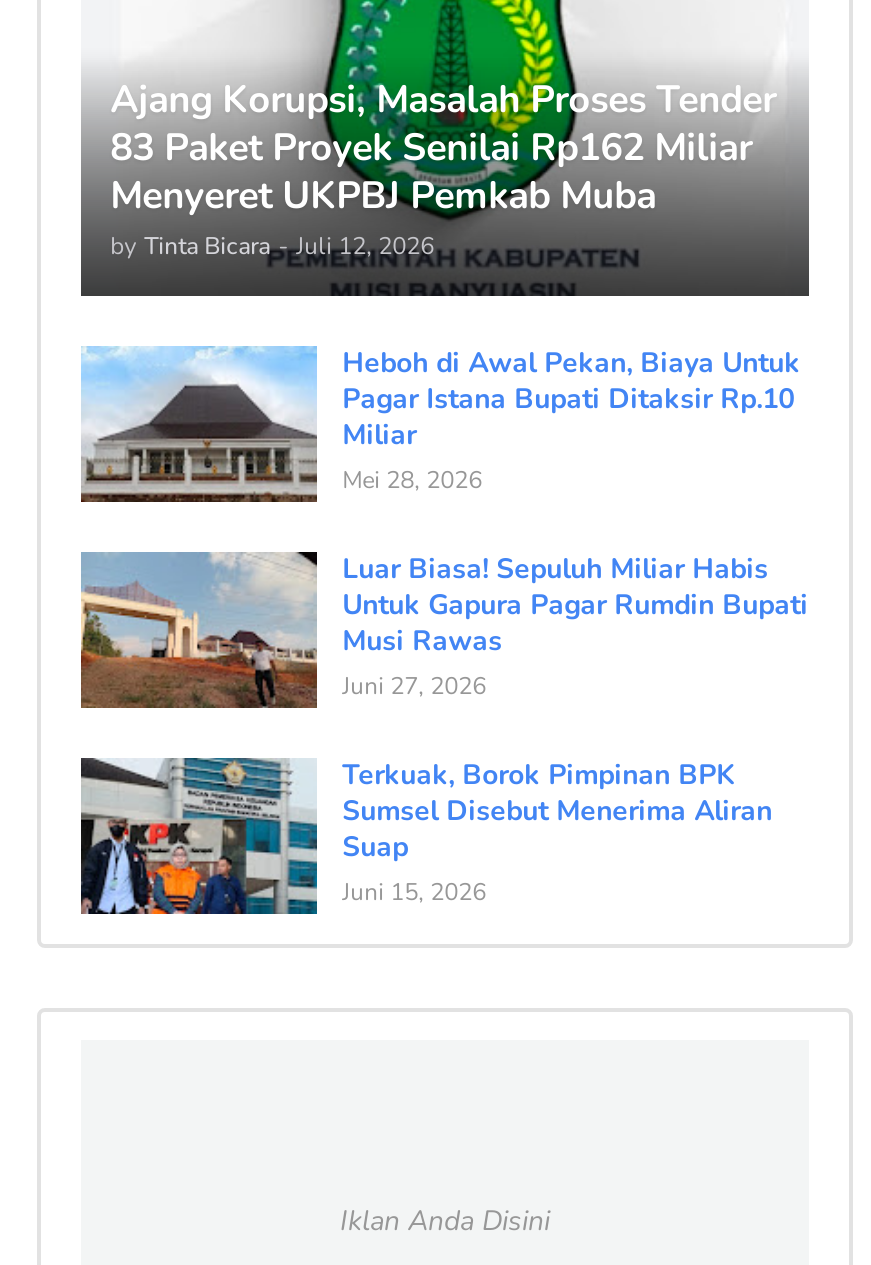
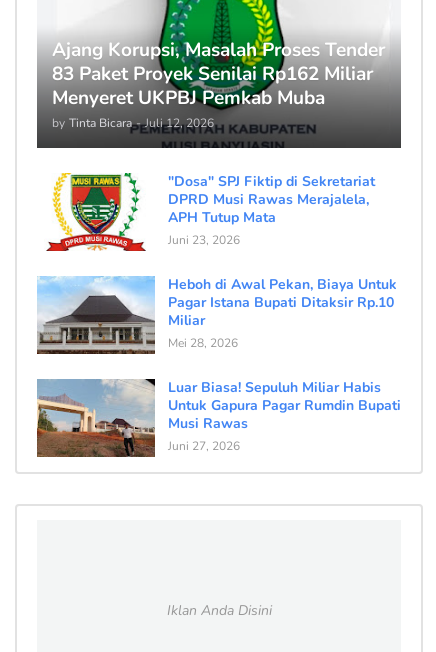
none -> [37,172,375,252] [image] | "Dosa" SPJ Fiktip di Sekretariat | DPRD Musi Rawas Merajalela, | APH Tutup Mata | Juni 23, 2026
moved [79,344,808,702] -> [36,275,401,454]: [image] | Heboh di Awal Pekan, Biaya Untuk | Pagar Istana Bupati Ditaksir Rp.10 | ... | Musi Rawas | Juni 27, 2026
[79,756,772,916] [image] | Terkuak, Borok Pimpinan BPK | Sumsel Disebut Menerima Aliran | Suap | Juni 15, 2026 -> none

